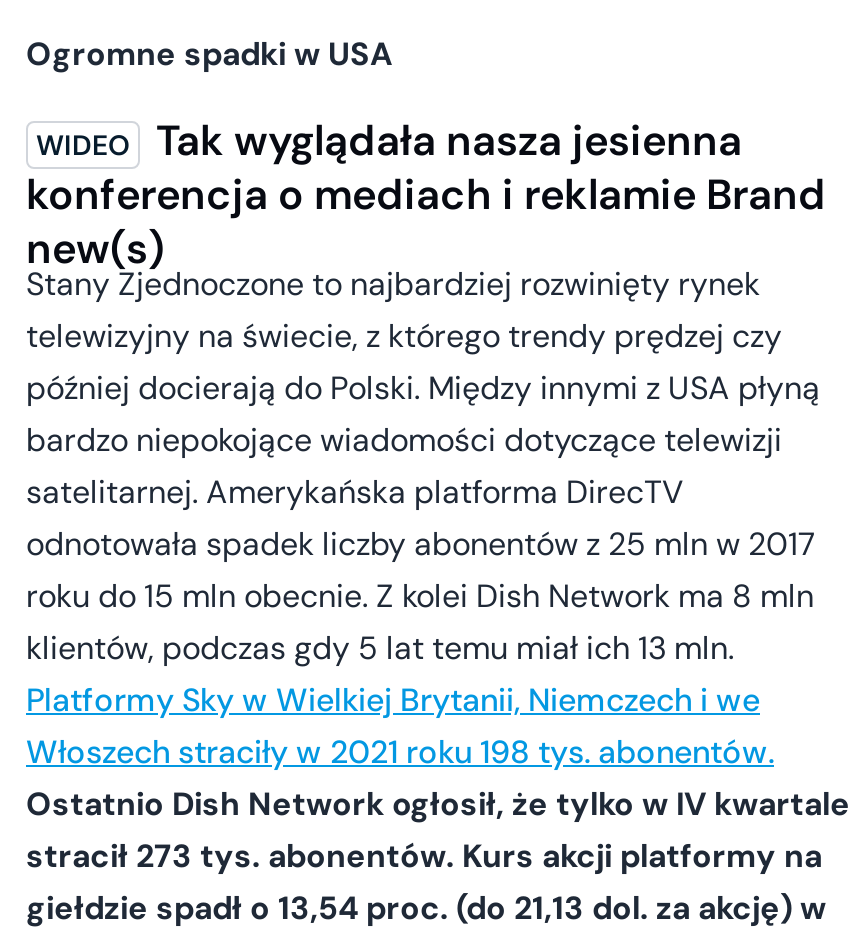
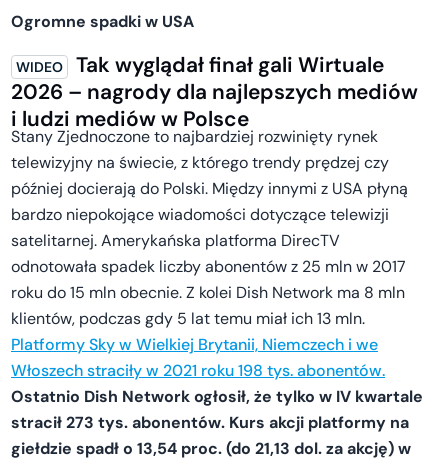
[26,113,826,275] Tak wyglądała nasza jesienna | konferencja o mediach i reklamie Brand | new(s) -> [11,51,418,132] Tak wyglądał finał gali Wirtuale | 2026 – nagrody dla najlepszych mediów | i ludzi mediów w Polsce

